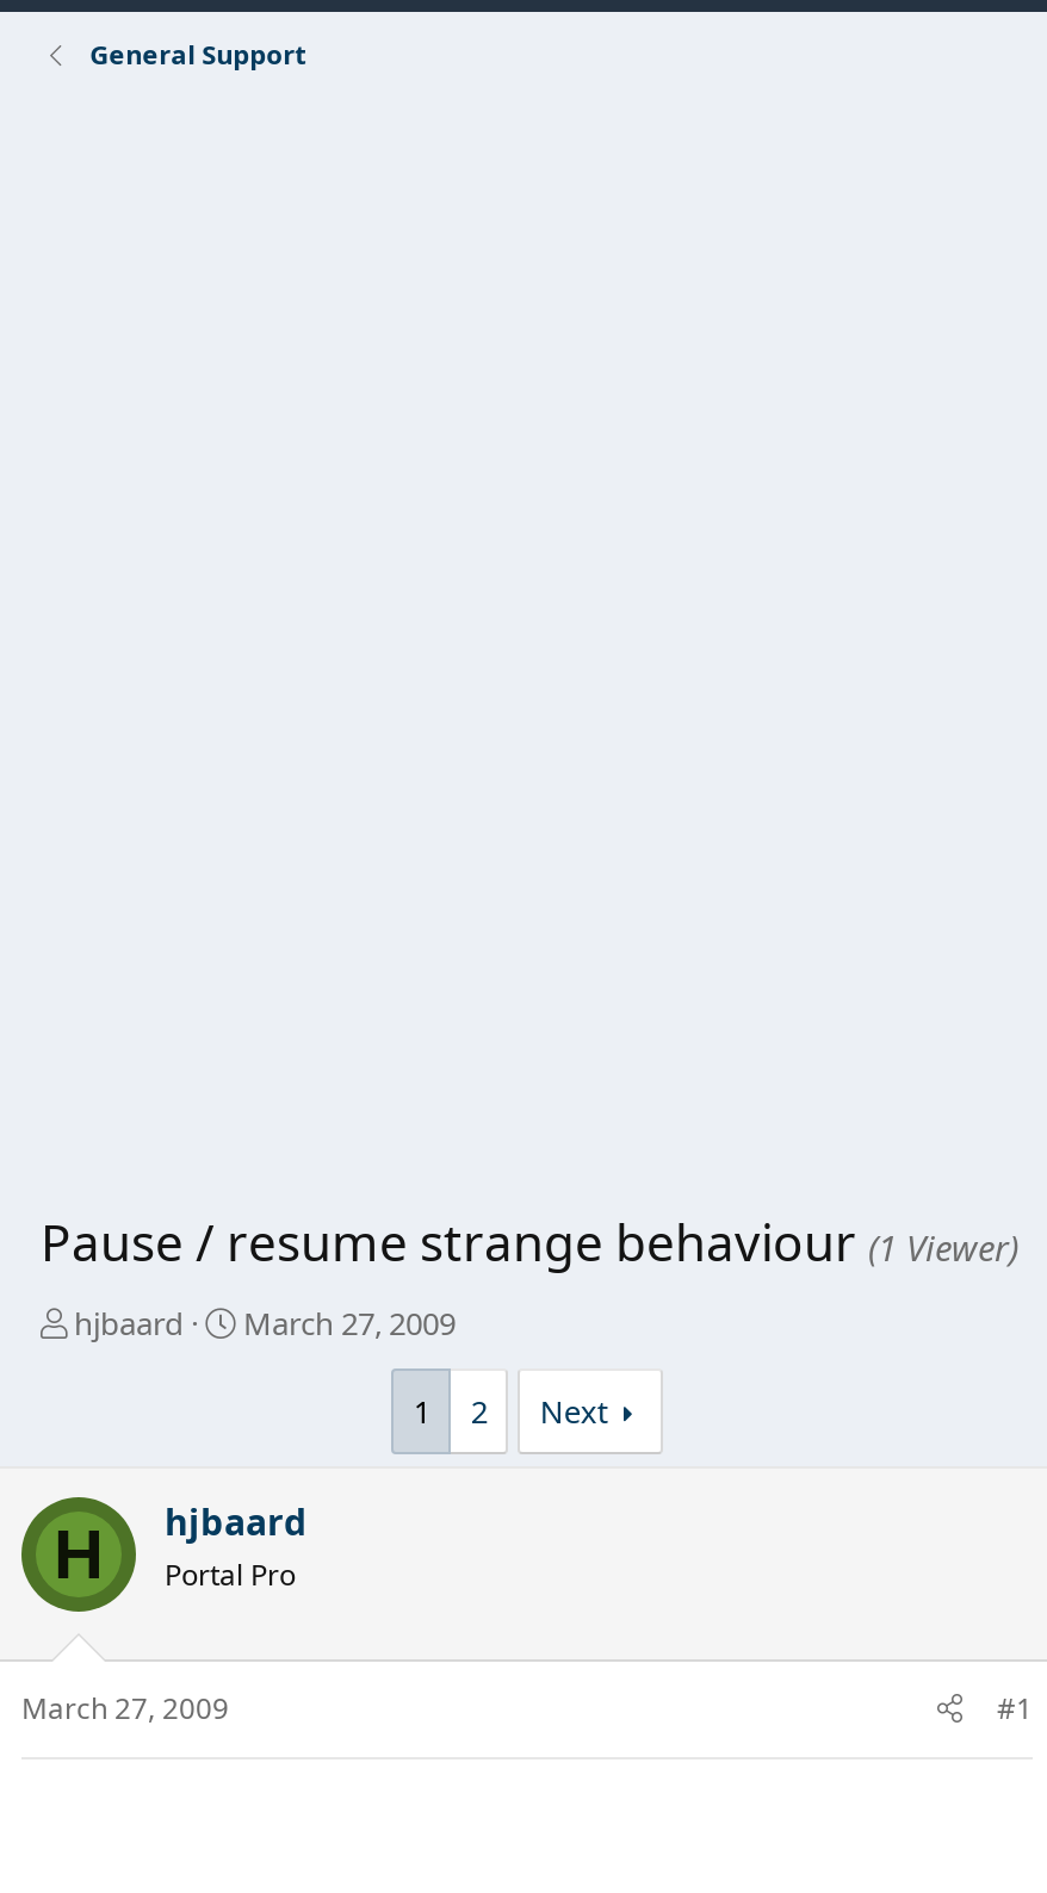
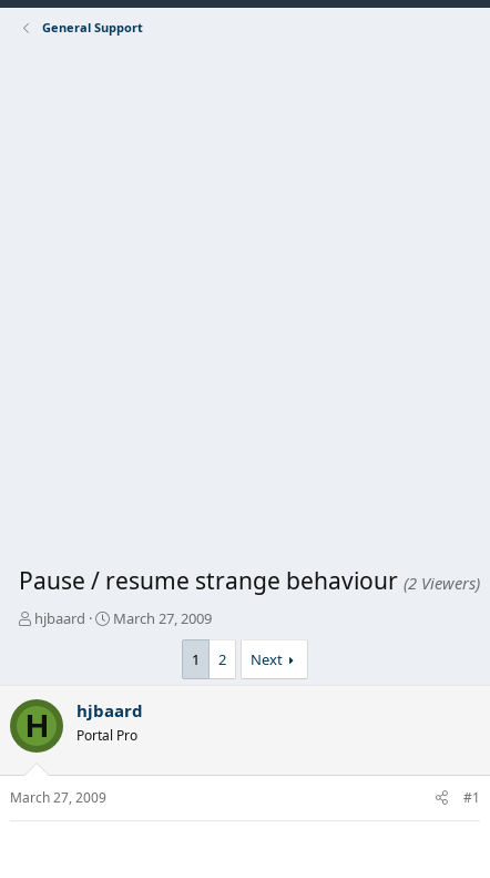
[41,1209,1018,1276] Pause / resume strange behaviour (1 Viewer) -> [19,565,480,596] Pause / resume strange behaviour (2 Viewers)

